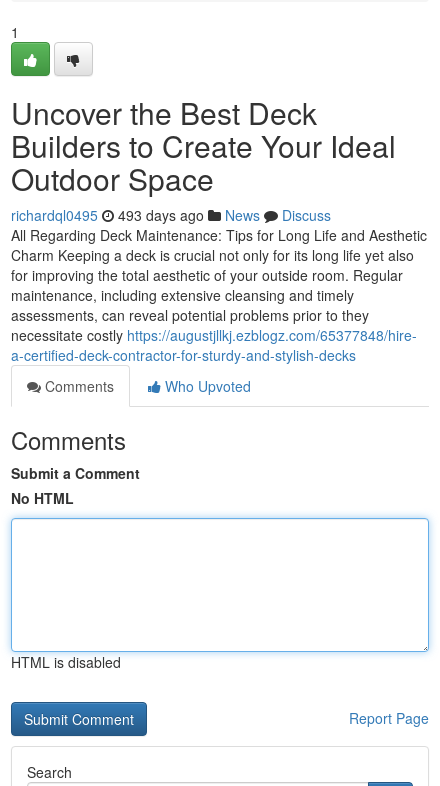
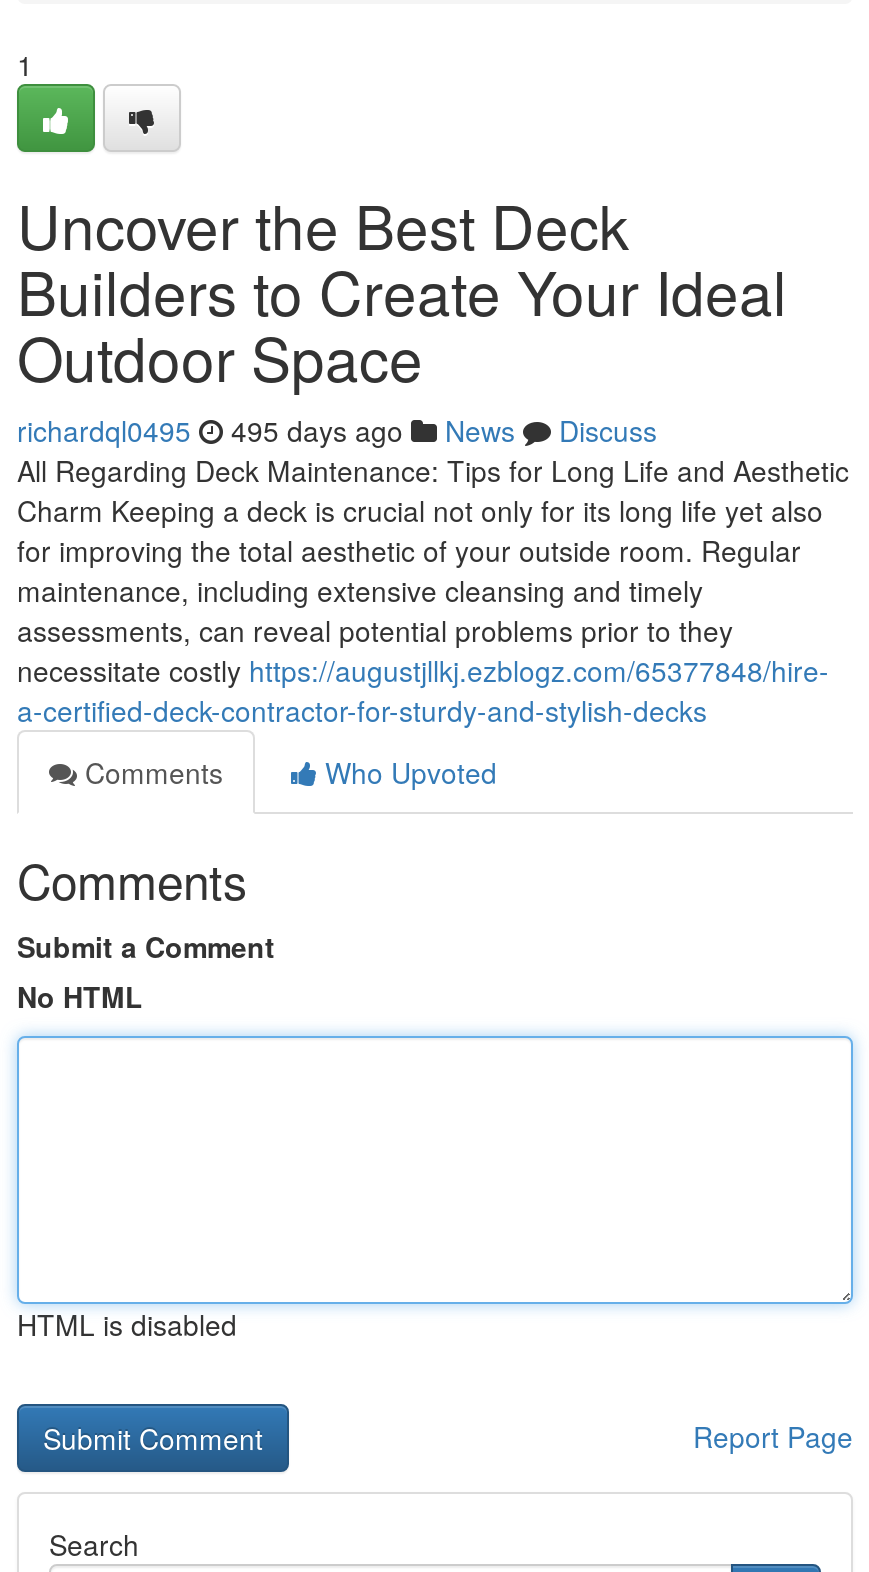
[11,205,331,225] richardql0495 493 days ago News Discuss -> [17,410,657,450] richardql0495 495 days ago News Discuss

